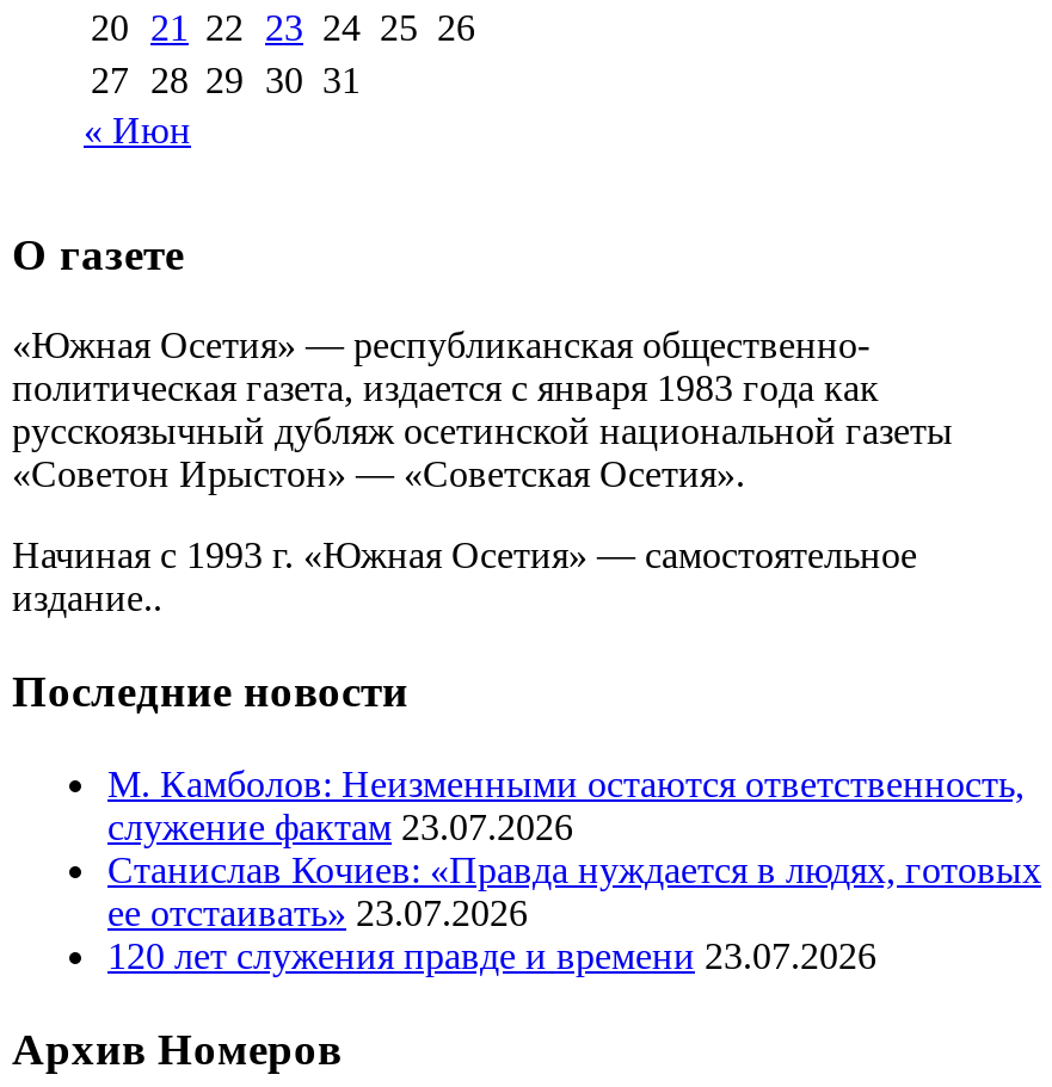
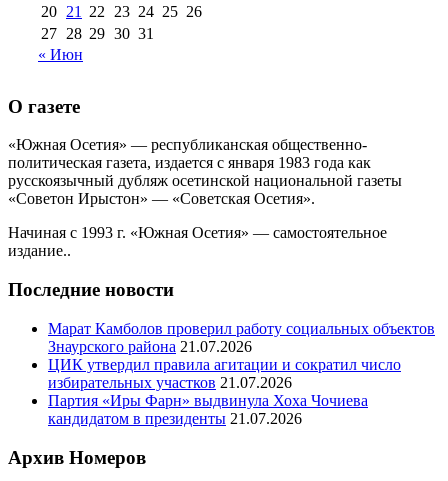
[107,763,1041,976] М. Камболов: Неизменными остаются ответственность, | служение фактам 23.07.2026 | Станислав Кочиев: «Правда нуждается в людях, готовых | ее отстаивать» 23.07.2026 | 120 лет служения правде и времени 23.07.2026 -> [48,320,435,427] Марат Камболов проверил работу социальных объектов | Знаурского района 21.07.2026 | ЦИК утвердил правила агитации и сократил число | избирательных участков 21.07.2026 | Партия «Иры Фарн» выдвинула Хоха Чочиева | кандидатом в президенты 21.07.2026

